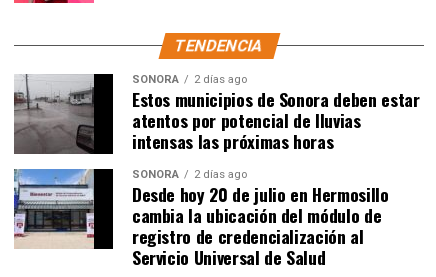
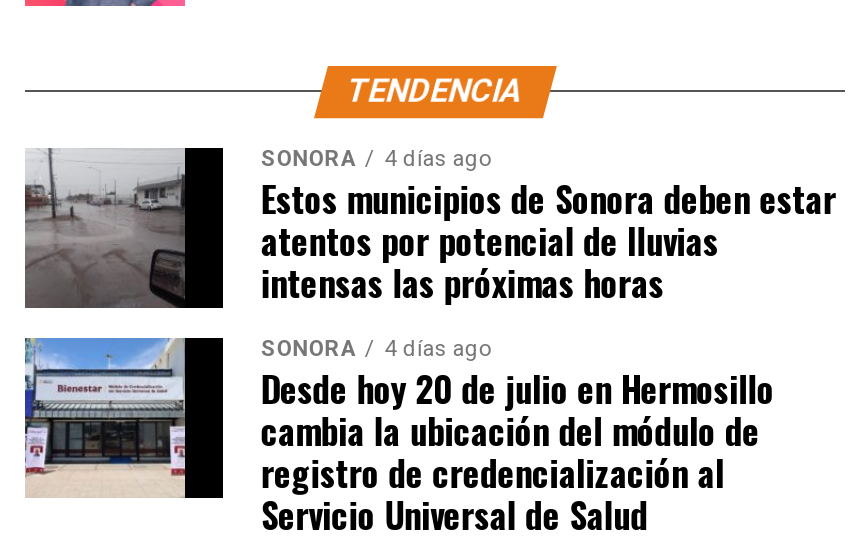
[132,73,247,86] SONORA 2 días ago -> [261,145,491,171] SONORA 4 días ago
[132,168,247,181] SONORA 2 días ago -> [261,335,491,361] SONORA 4 días ago

